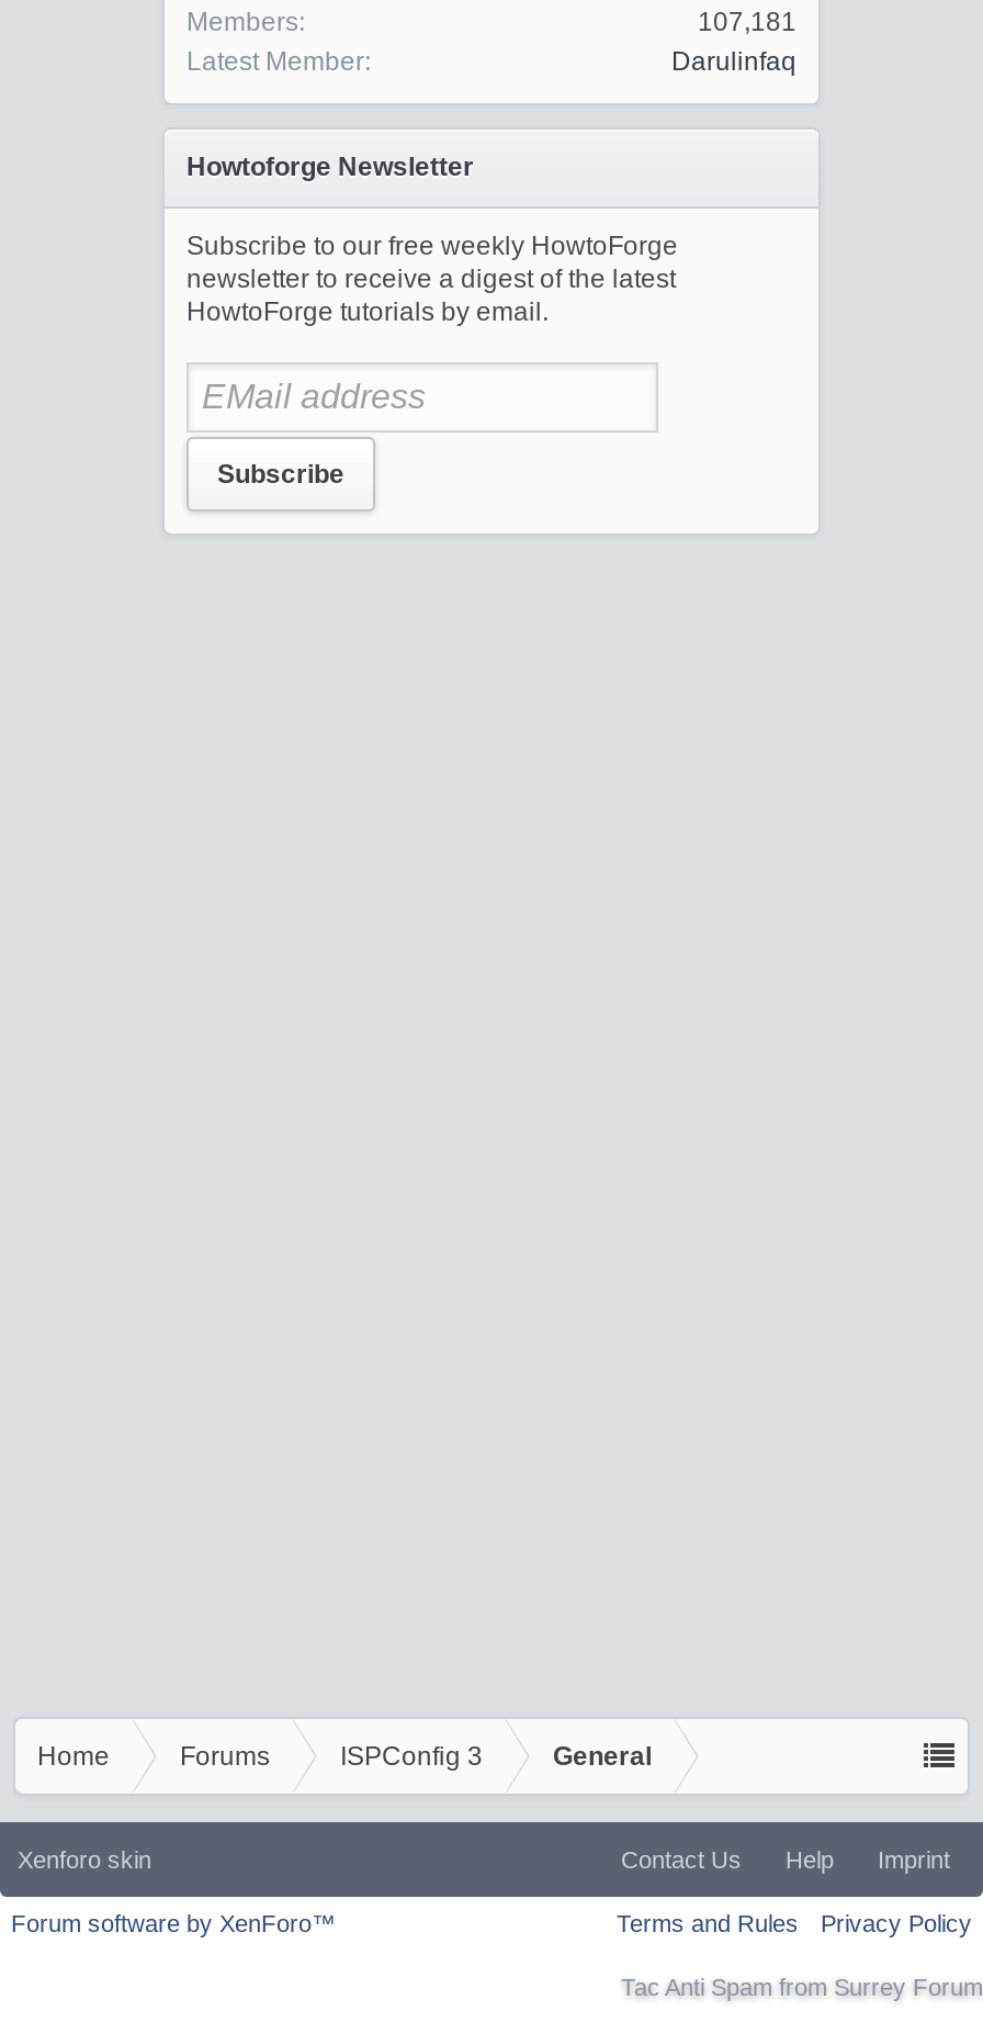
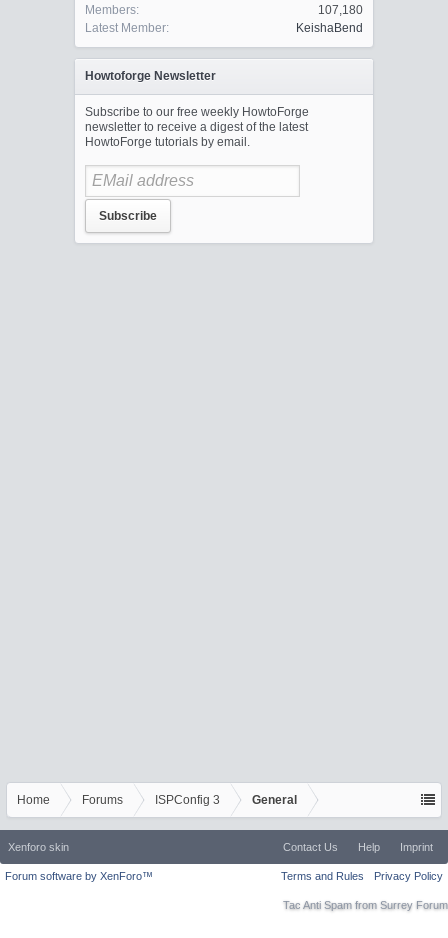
[698,7,796,37] 107,181 -> [318,3,363,17] 107,180
[671,46,796,77] Darulinfaq -> [296,21,363,35] KeishaBend

